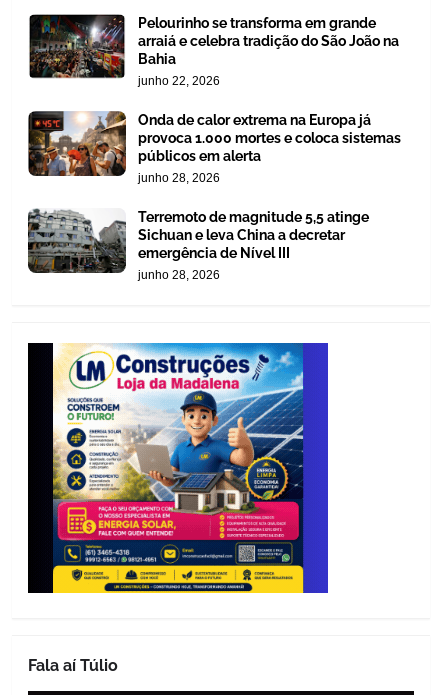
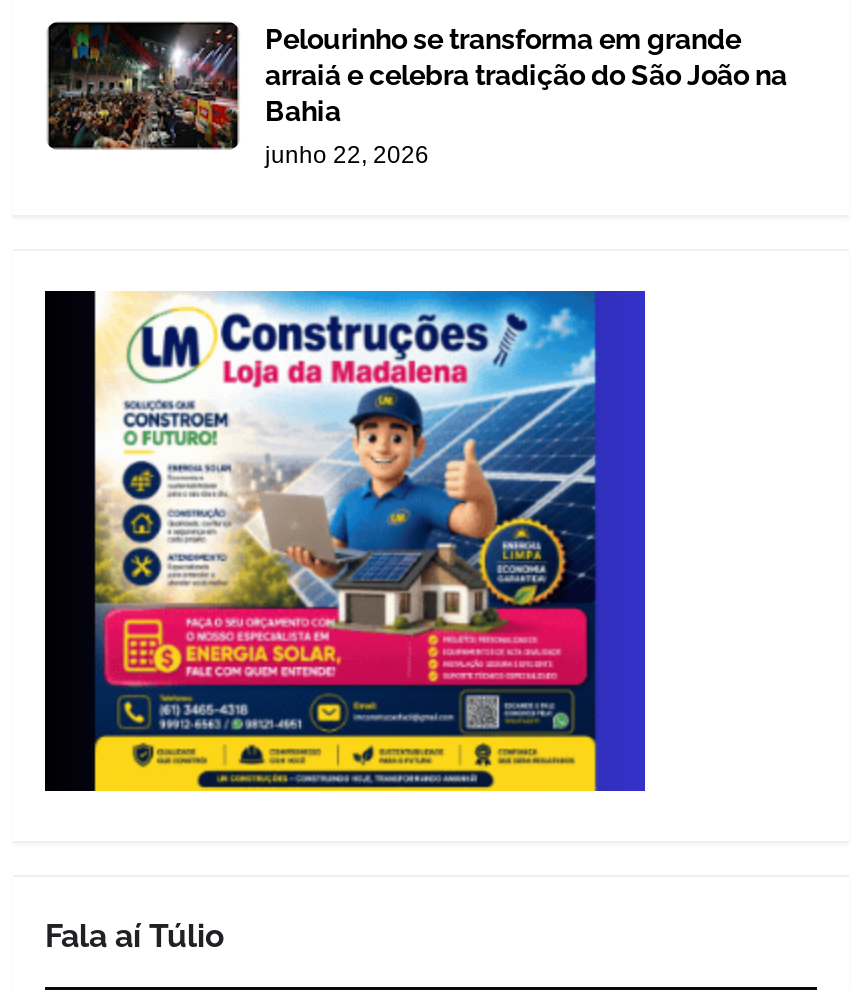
[27,110,401,282] [image] | Onda de calor extrema na Europa já | provoca 1.000 mortes e coloca sistemas | públicos em alerta | junho 28, 2026 | Terremoto de magnitude 5,5 atinge | Sichuan e leva China a decretar | emergência de Nível III | junho 28, 2026 -> none
[28,208,124,274] [image] -> none

